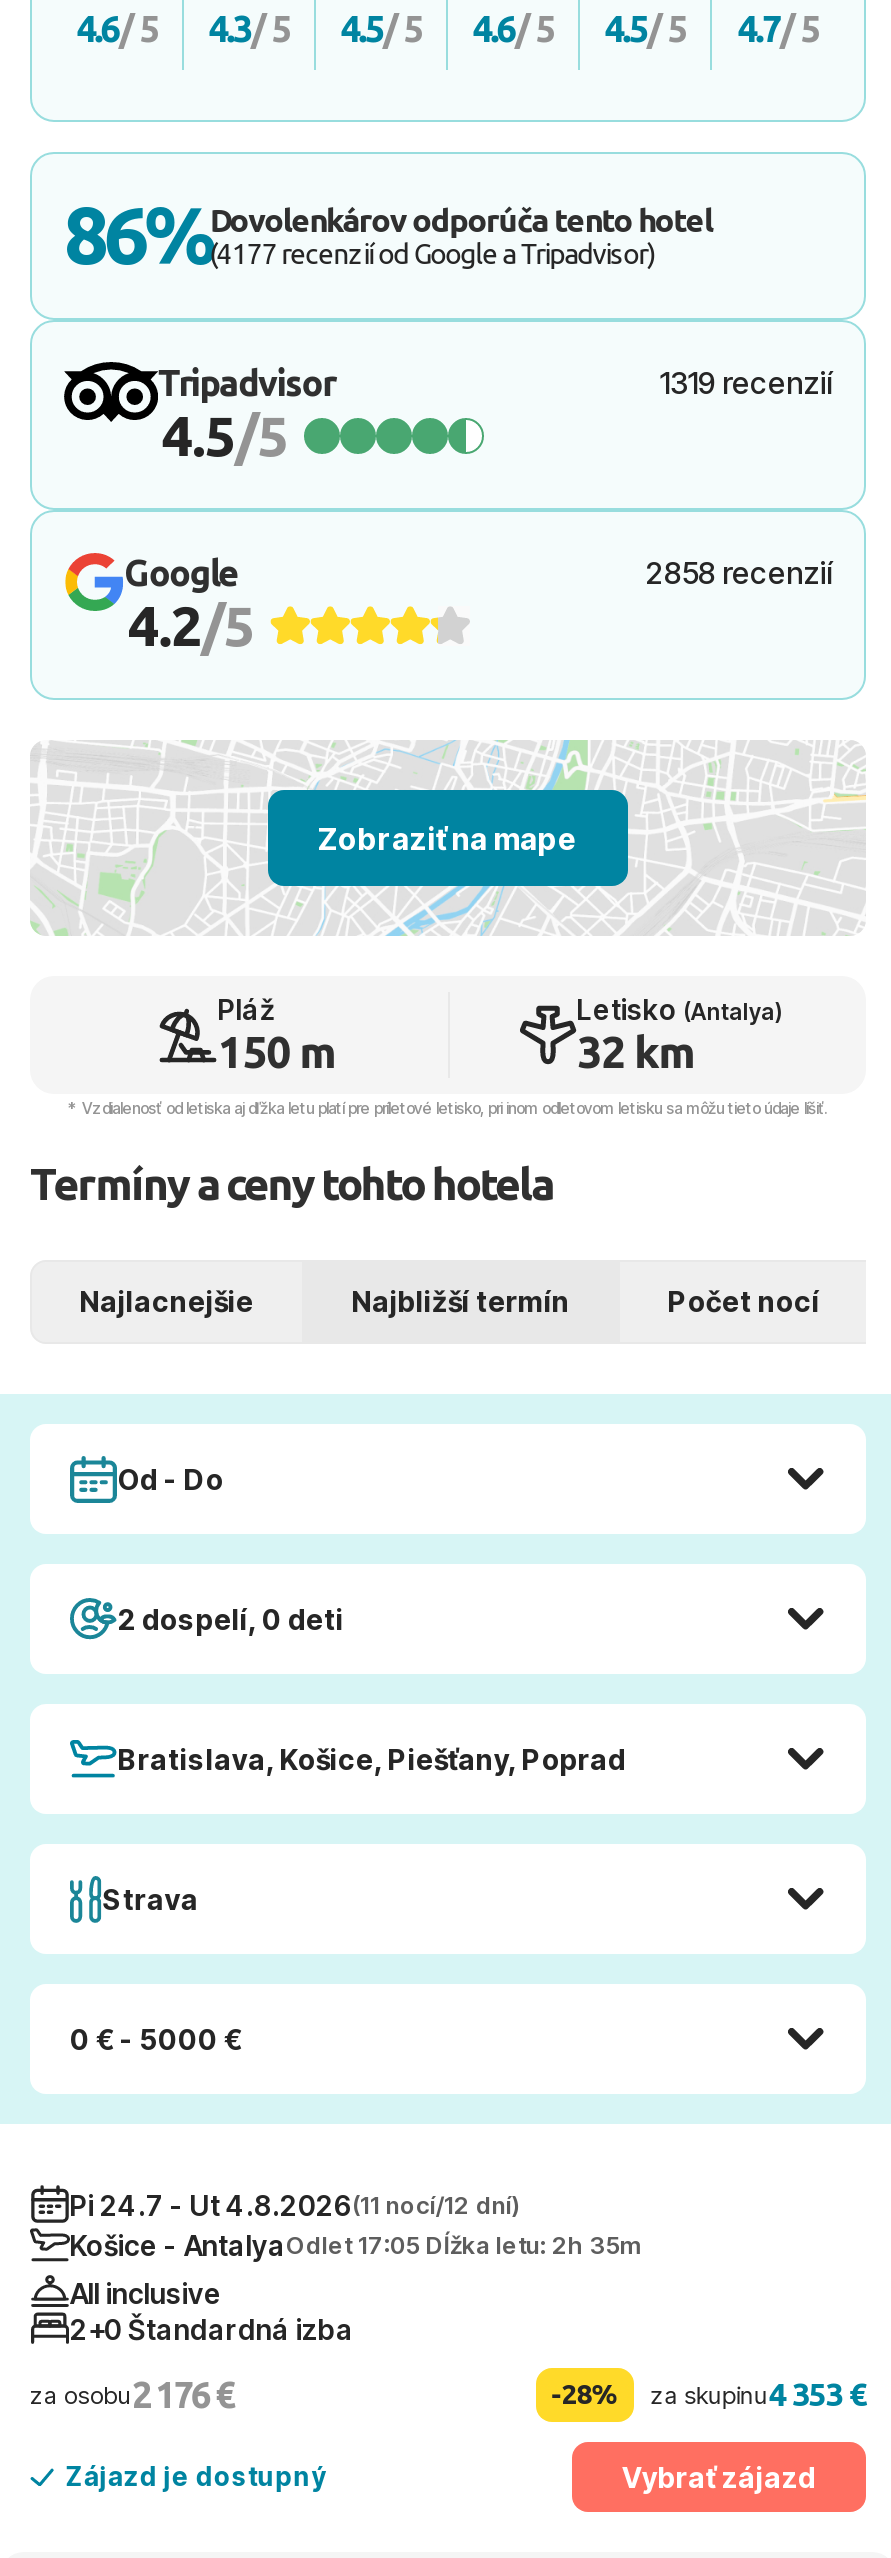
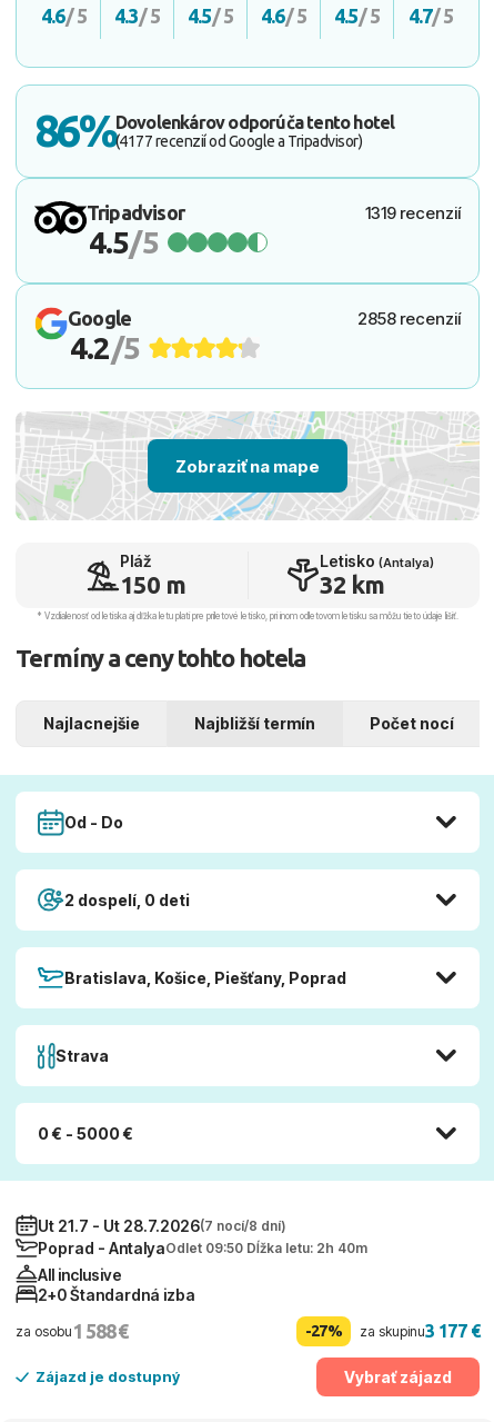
[70,2187,520,2221] Pi 24.7 - Ut 4.8.2026(11 nocí/12 dní) -> [38,1216,285,1235] Ut 21.7 - Ut 28.7.2026(7 nocí/8 dní)
[70,2228,642,2262] Košice - AntalyaOdlet 17:05 Dĺžka letu: 2h 35m -> [38,1239,367,1257] Poprad - AntalyaOdlet 09:50 Dĺžka letu: 2h 40m
[30,2374,233,2414] za osobu2 176 € -> [16,1320,128,1342] za osobu1 588 €
[551,2378,618,2410] -28% -> [305,1322,342,1340] -27%
[650,2377,866,2413] za skupinu4 353 € -> [360,1321,480,1341] za skupinu3 177 €

